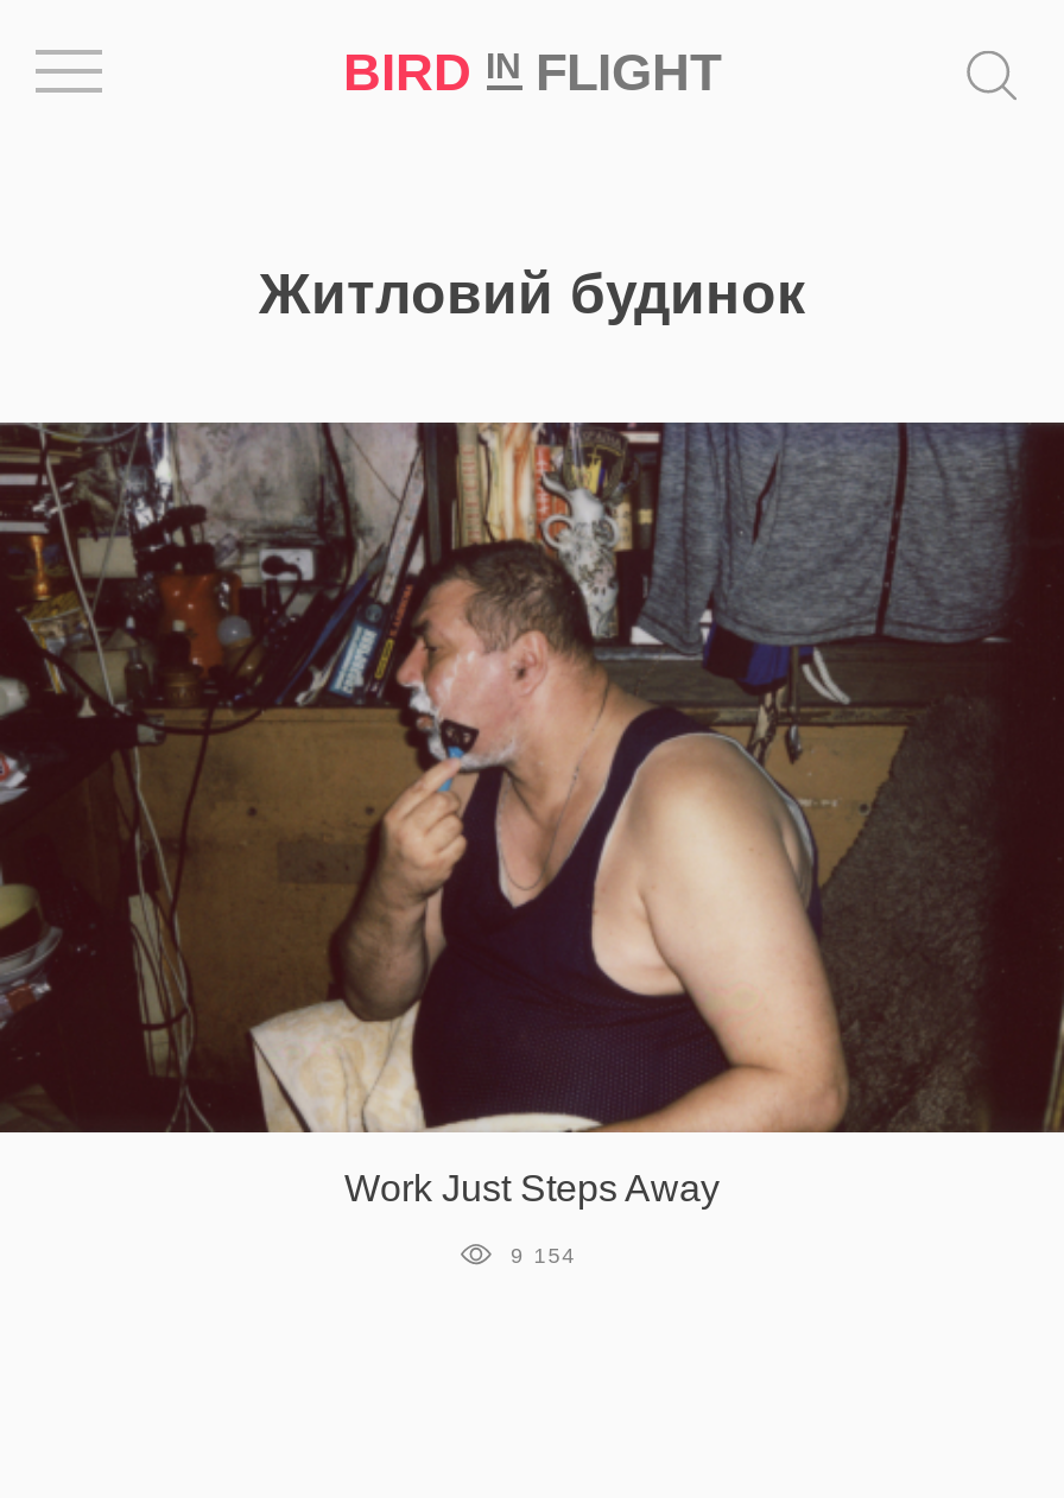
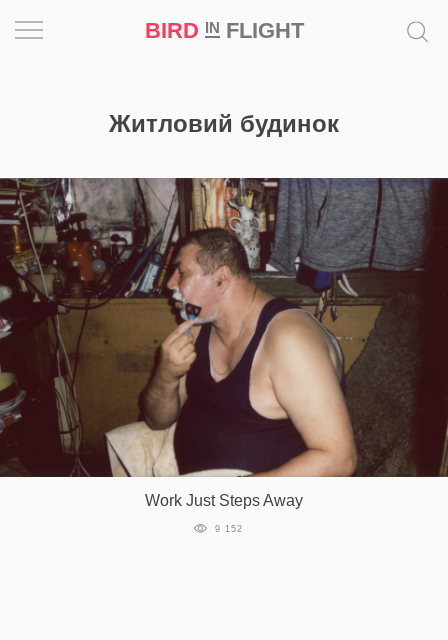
[511,1243,576,1267] 9 154 -> [215,524,242,534] 9 152

